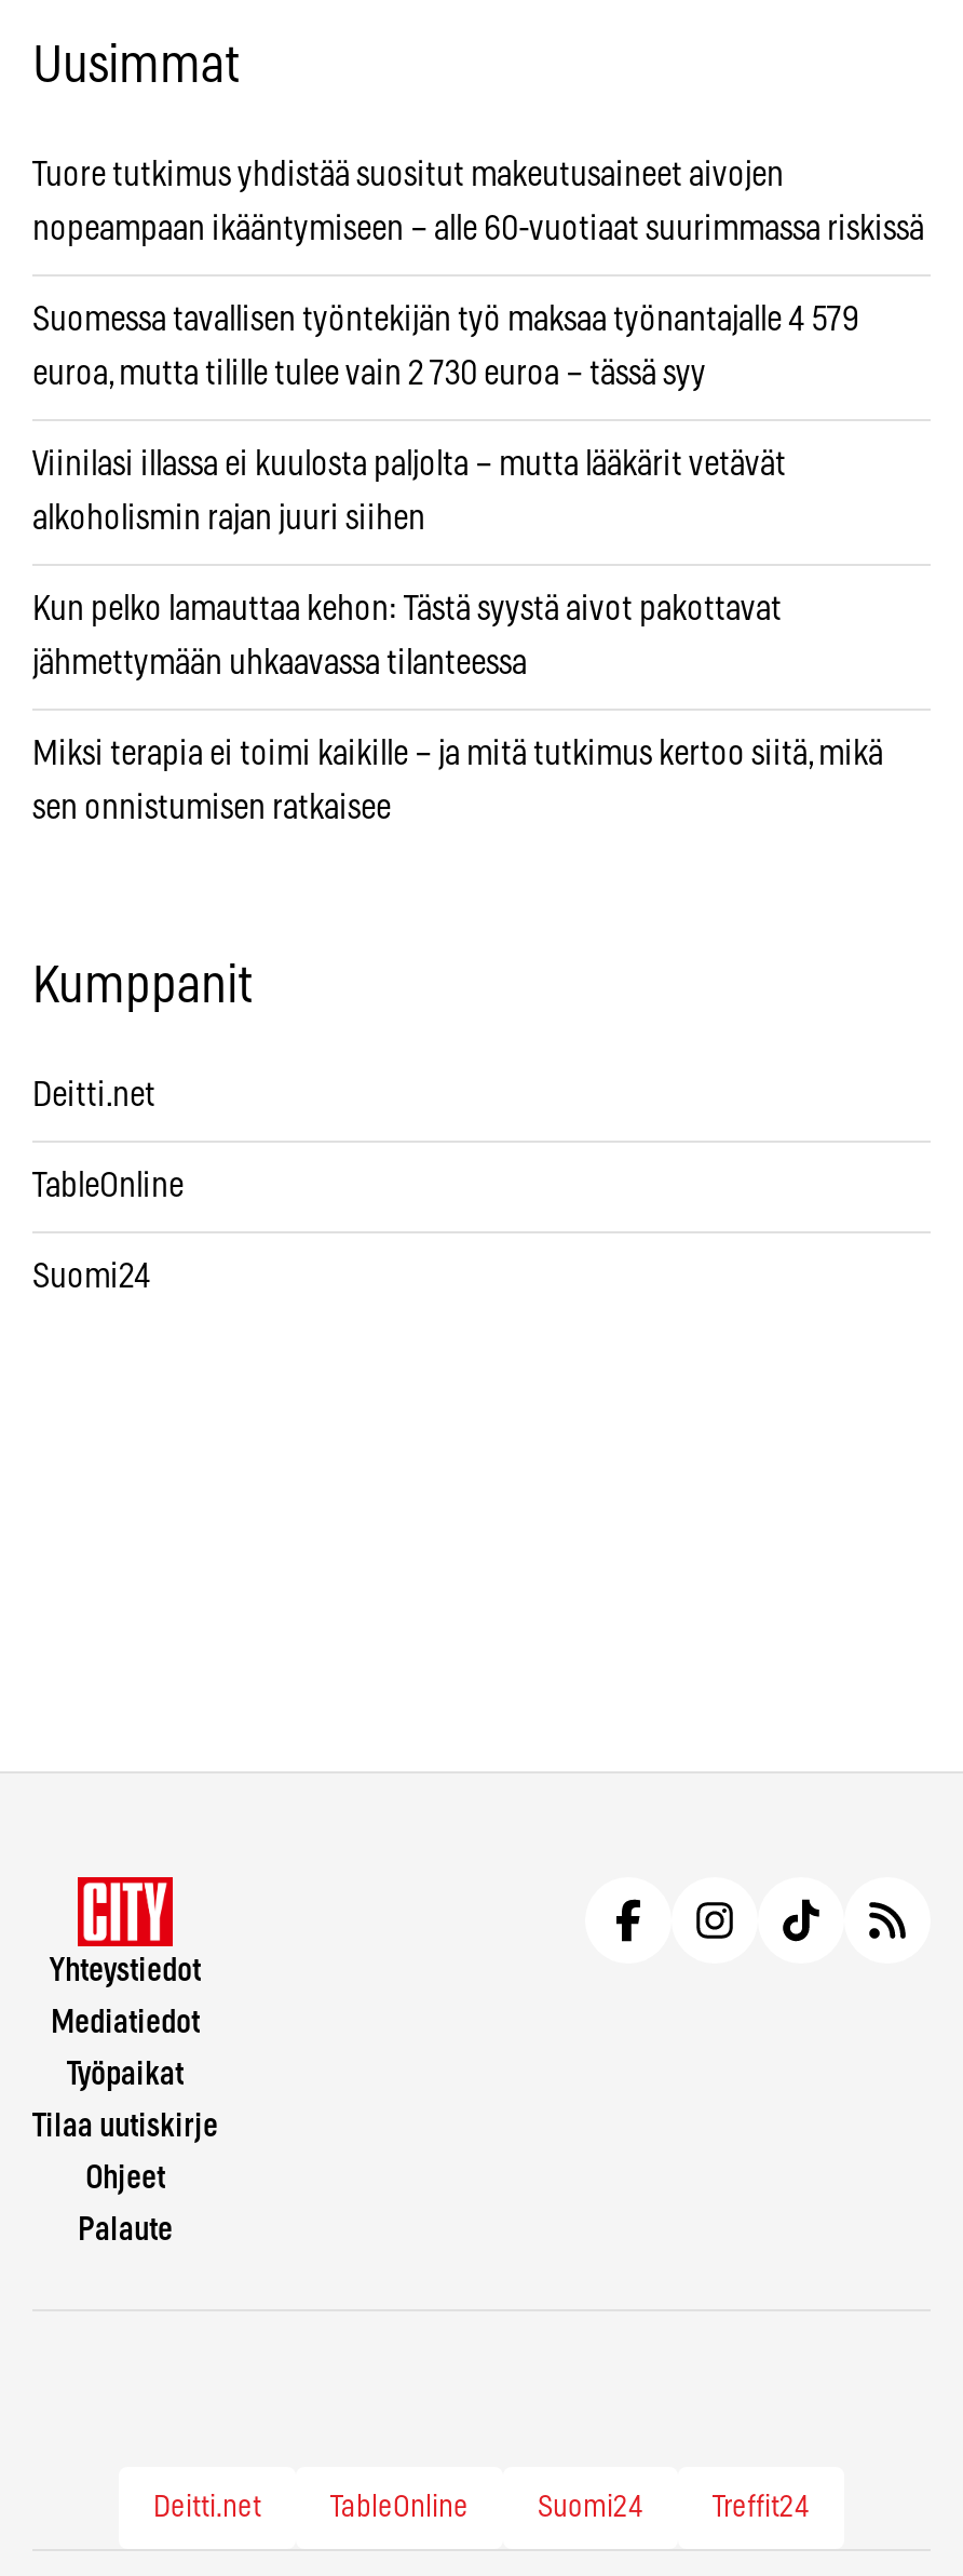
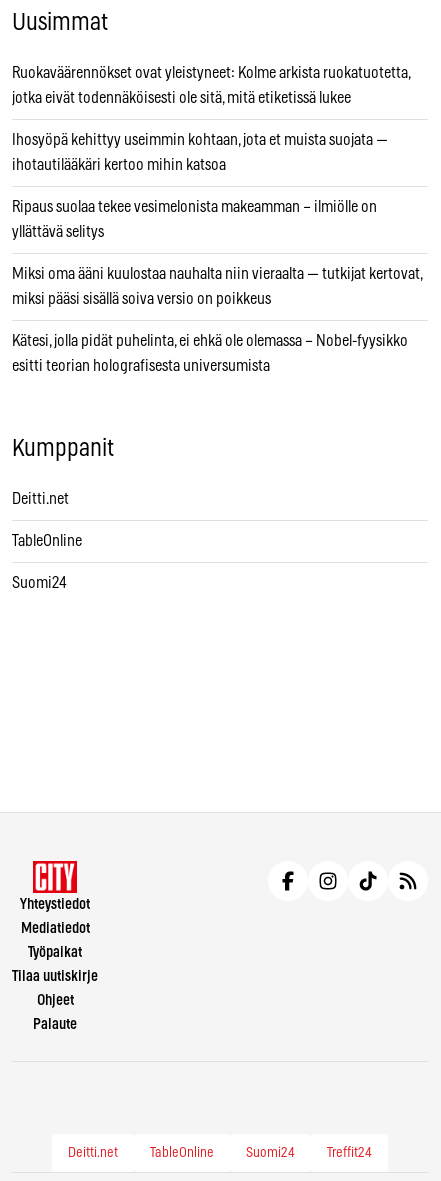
[32,158,784,193] Tuore tutkimus yhdistää suositut makeutusaineet aivojen -> [12,65,410,81] Ruokaväärennökset ovat yleistyneet: Kolme arkista ruokatuotetta,
[32,212,924,247] nopeampaan ikääntymiseen – alle 60-vuotiaat suurimmassa riskissä -> [12,90,351,106] jotka eivät todennäköisesti ole sitä, mitä etiketissä lukee
[32,303,859,338] Suomessa tavallisen työntekijän työ maksaa työnantajalle 4 579 -> [12,132,388,148] Ihosyöpä kehittyy useimmin kohtaan, jota et muista suojata —
[32,357,706,392] euroa, mutta tilille tulee vain 2 730 euroa – tässä syy -> [12,157,226,173] ihotautilääkäri kertoo mihin katsoa
[32,448,786,482] Viinilasi illassa ei kuulosta paljolta – mutta lääkärit vetävät -> [12,199,377,215] Ripaus suolaa tekee vesimelonista makeamman – ilmiölle on
[32,502,425,536] alkoholismin rajan juuri siihen -> [12,224,104,240] yllättävä selitys
[32,593,782,627] Kun pelko lamauttaa kehon: Tästä syystä aivot pakottavat -> [12,266,422,282] Miksi oma ääni kuulostaa nauhalta niin vieraalta — tutkijat kertovat,
[32,647,527,681] jähmettymään uhkaavassa tilanteessa -> [12,291,271,307] miksi pääsi sisällä soiva versio on poikkeus
[32,737,883,772] Miksi terapia ei toimi kaikille – ja mitä tutkimus kertoo siitä, mikä -> [12,333,408,349] Kätesi, jolla pidät puhelinta, ei ehkä ole olemassa – Nobel-fyysikko
[32,791,391,826] sen onnistumisen ratkaisee -> [12,358,270,374] esitti teorian holografisesta universumista

